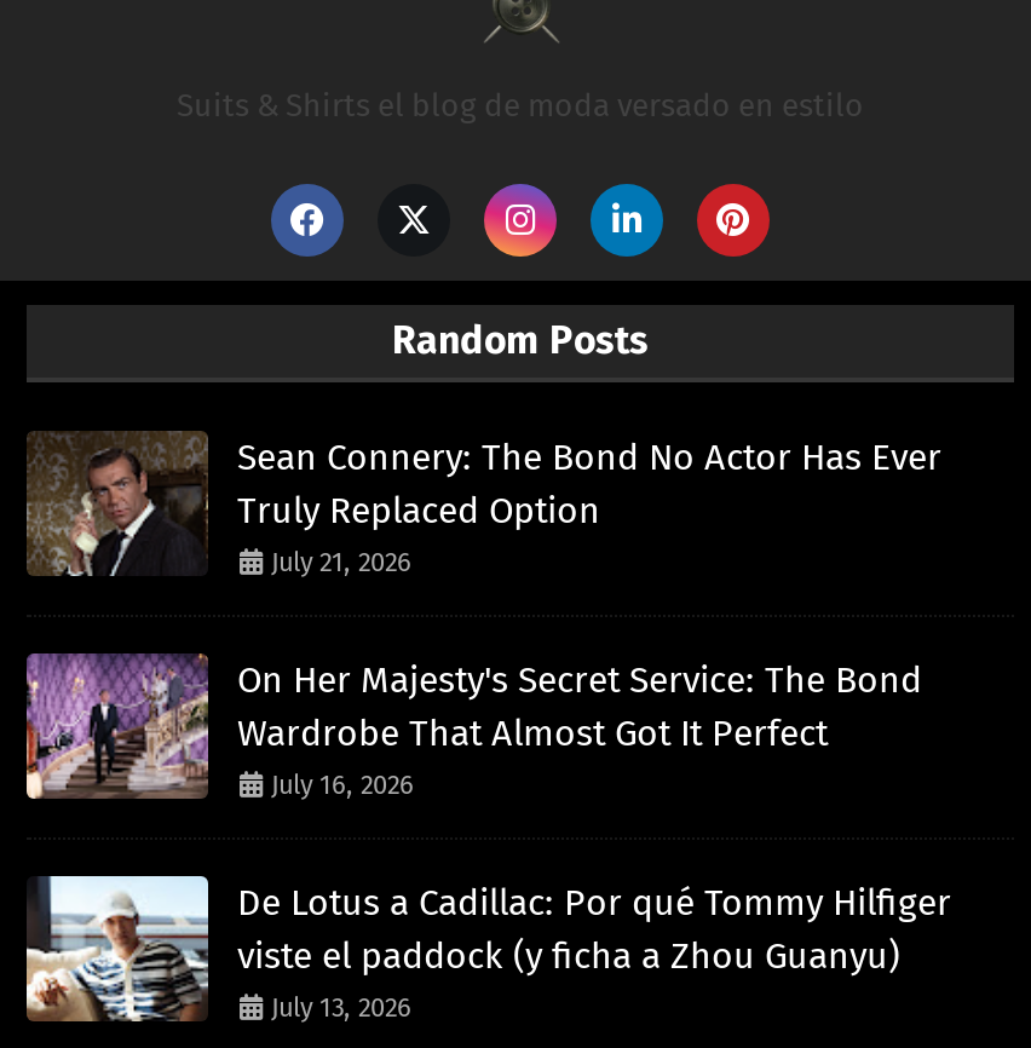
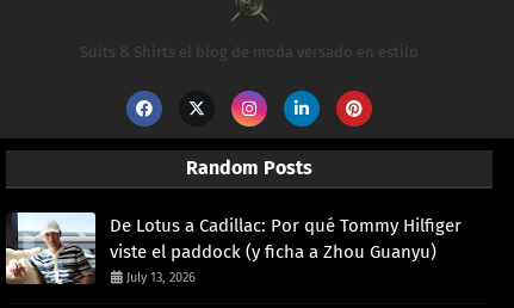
[29,433,941,801] [image] | Sean Connery: The Bond No Actor Has Ever | Truly Replaced Option | July 21, 2026 | On Her Majesty's Secret Service: The Bond | Wardrobe That Almost Got It Perfect | July 16, 2026 -> none
[24,653,208,799] [image] -> none

